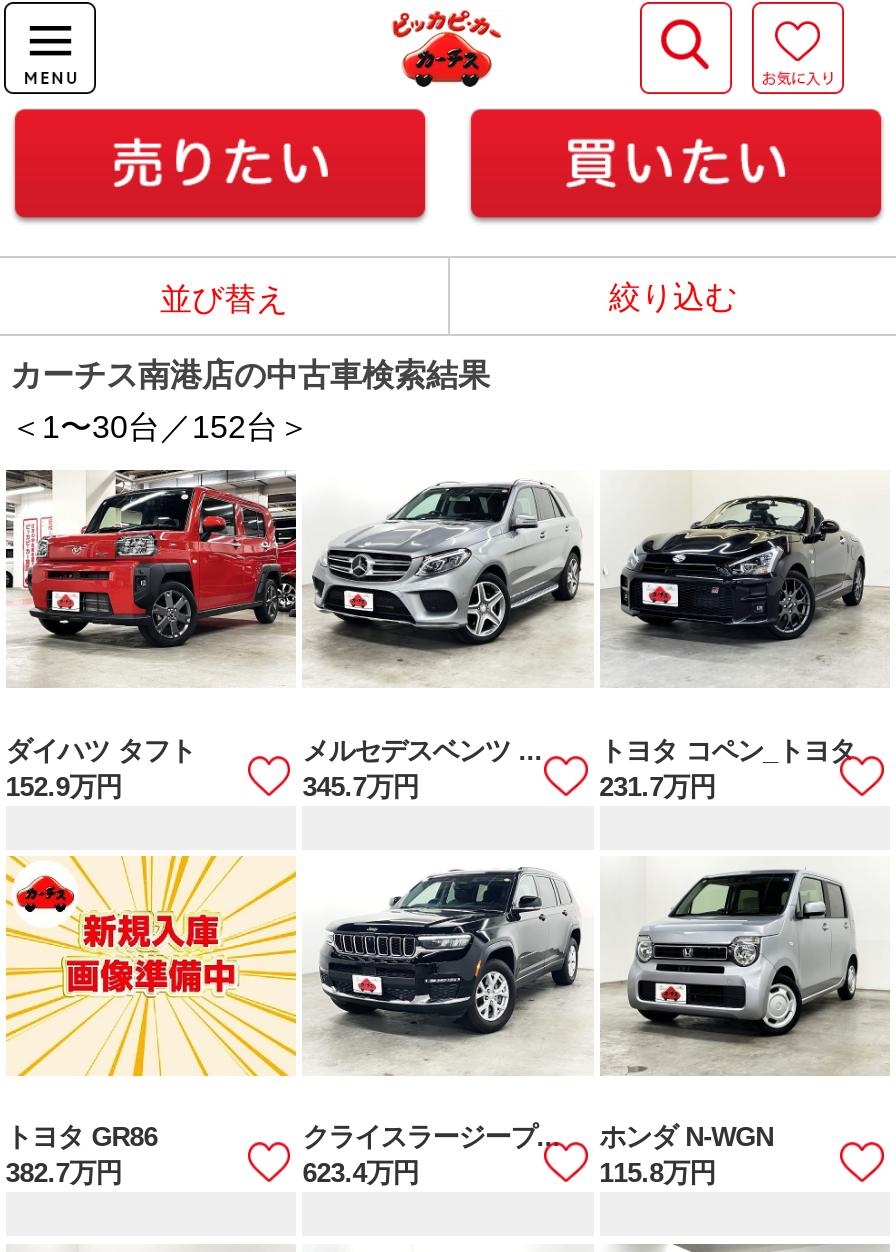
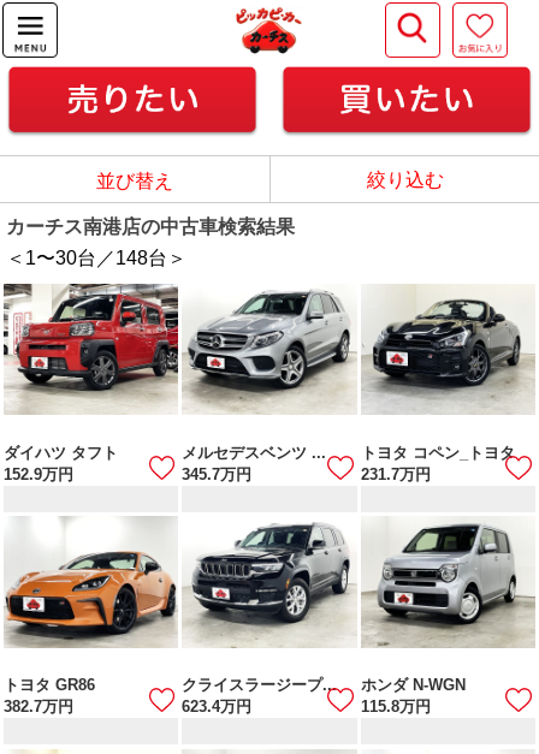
[10,410,310,444] ＜1〜30台／152台＞ -> [6,248,186,268] ＜1〜30台／148台＞
[6,854,298,1078] [image] -> [4,516,178,648] [image]

